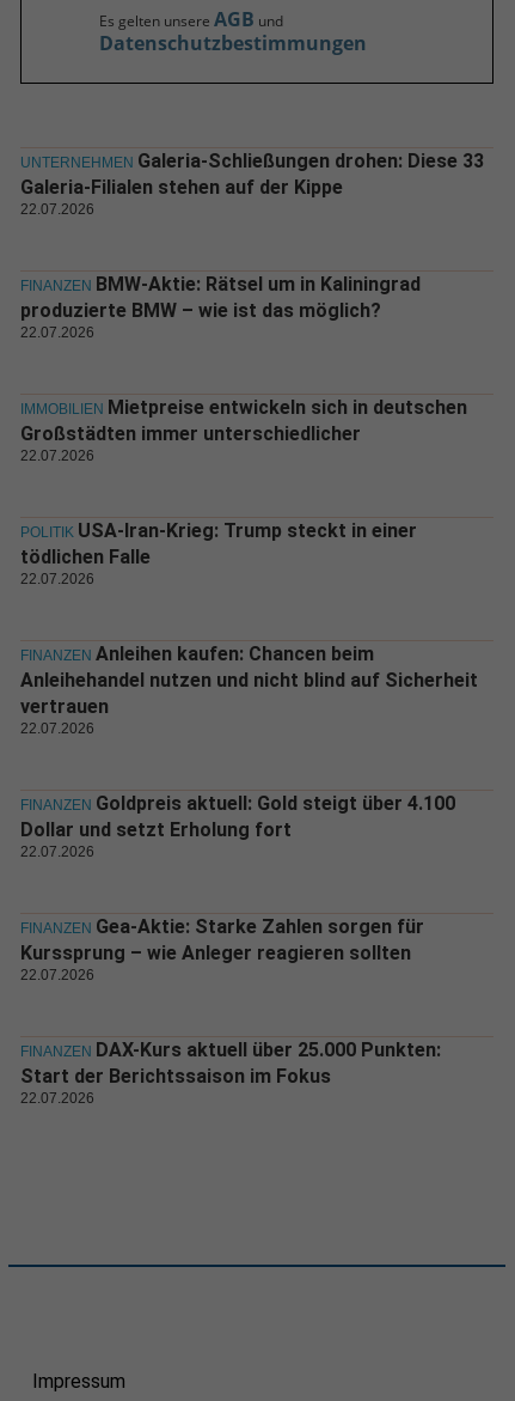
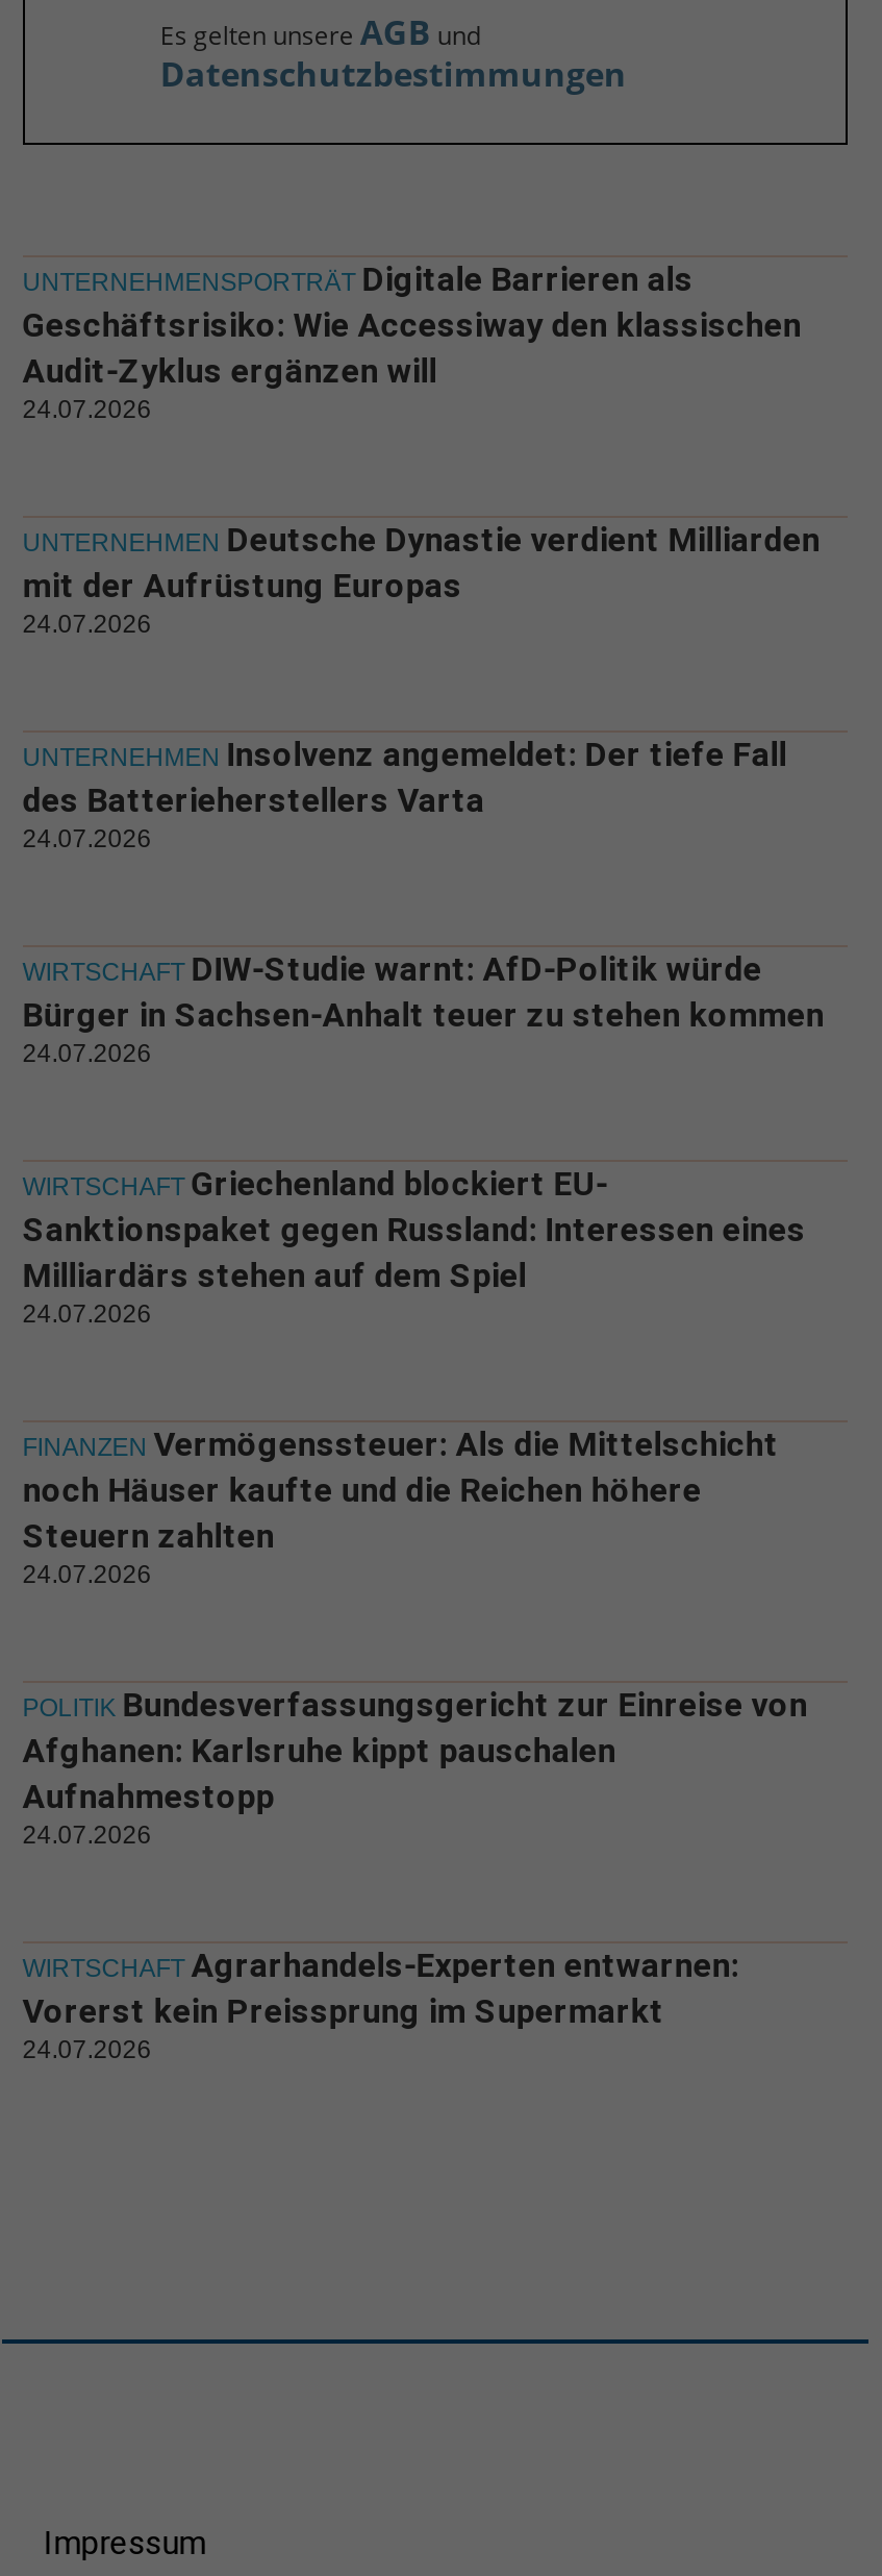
[20,150,484,218] UNTERNEHMEN Galeria-Schließungen drohen: Diese 33 | Galeria-Filialen stehen auf der Kippe | 22.07.2026 -> [22,260,801,425] UNTERNEHMENSPORTRÄT Digitale Barrieren als | Geschäftsrisiko: Wie Accessiway den klassischen | Audit-Zyklus ergänzen will | 24.07.2026
[20,273,420,341] FINANZEN BMW-Aktie: Rätsel um in Kaliningrad | produzierte BMW – wie ist das möglich? | 22.07.2026 -> [22,520,820,639] UNTERNEHMEN Deutsche Dynastie verdient Milliarden | mit der Aufrüstung Europas | 24.07.2026
[20,396,467,464] IMMOBILIEN Mietpreise entwickeln sich in deutschen | Großstädten immer unterschiedlicher | 22.07.2026 -> [22,735,787,854] UNTERNEHMEN Insolvenz angemeldet: Der tiefe Fall | des Batterieherstellers Varta | 24.07.2026
[20,519,417,588] POLITIK USA-Iran-Krieg: Trump steckt in einer | tödlichen Falle | 22.07.2026 -> [22,950,824,1069] WIRTSCHAFT DIW-Studie warnt: AfD-Politik würde | Bürger in Sachsen-Anhalt teuer zu stehen kommen | 24.07.2026
[20,643,478,737] FINANZEN Anleihen kaufen: Chancen beim | Anleihehandel nutzen und nicht blind auf Sicherheit | vertrauen | 22.07.2026 -> [22,1164,805,1329] WIRTSCHAFT Griechenland blockiert EU- | Sanktionspaket gegen Russland: Interessen eines | Milliardärs stehen auf dem Spiel | 24.07.2026
[20,792,455,860] FINANZEN Goldpreis aktuell: Gold steigt über 4.100 | Dollar und setzt Erholung fort | 22.07.2026 -> [22,1425,778,1590] FINANZEN Vermögenssteuer: Als die Mittelschicht | noch Häuser kaufte und die Reichen höhere | Steuern zahlten | 24.07.2026
[20,915,424,984] FINANZEN Gea-Aktie: Starke Zahlen sorgen für | Kurssprung – wie Anleger reagieren sollten | 22.07.2026 -> [22,1685,807,1850] POLITIK Bundesverfassungsgericht zur Einreise von | Afghanen: Karlsruhe kippt pauschalen | Aufnahmestopp | 24.07.2026
[20,1039,441,1107] FINANZEN DAX-Kurs aktuell über 25.000 Punkten: | Start der Berichtssaison im Fokus | 22.07.2026 -> [22,1946,739,2065] WIRTSCHAFT Agrarhandels-Experten entwarnen: | Vorerst kein Preissprung im Supermarkt | 24.07.2026

